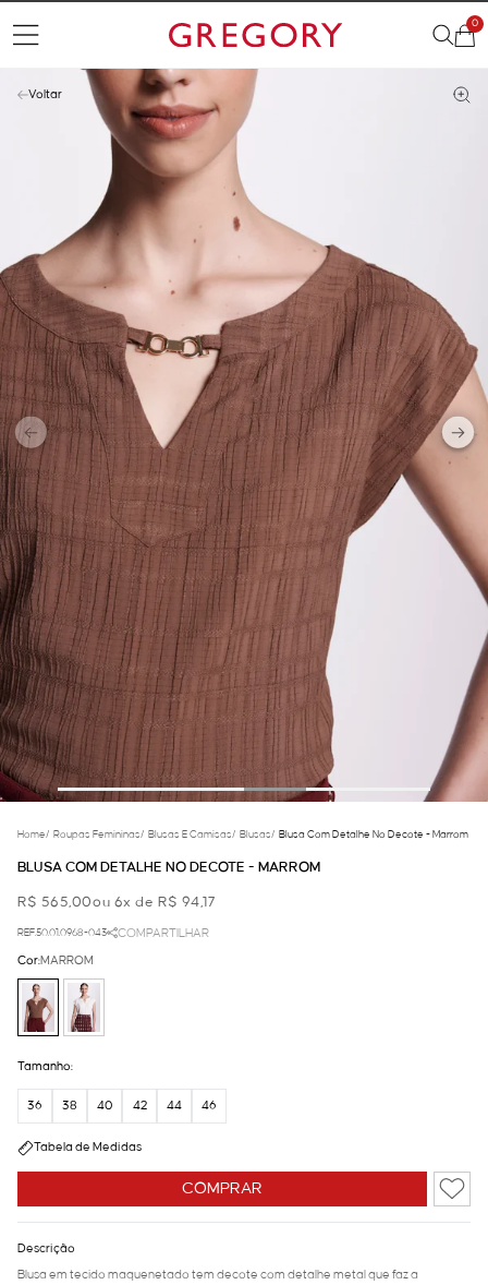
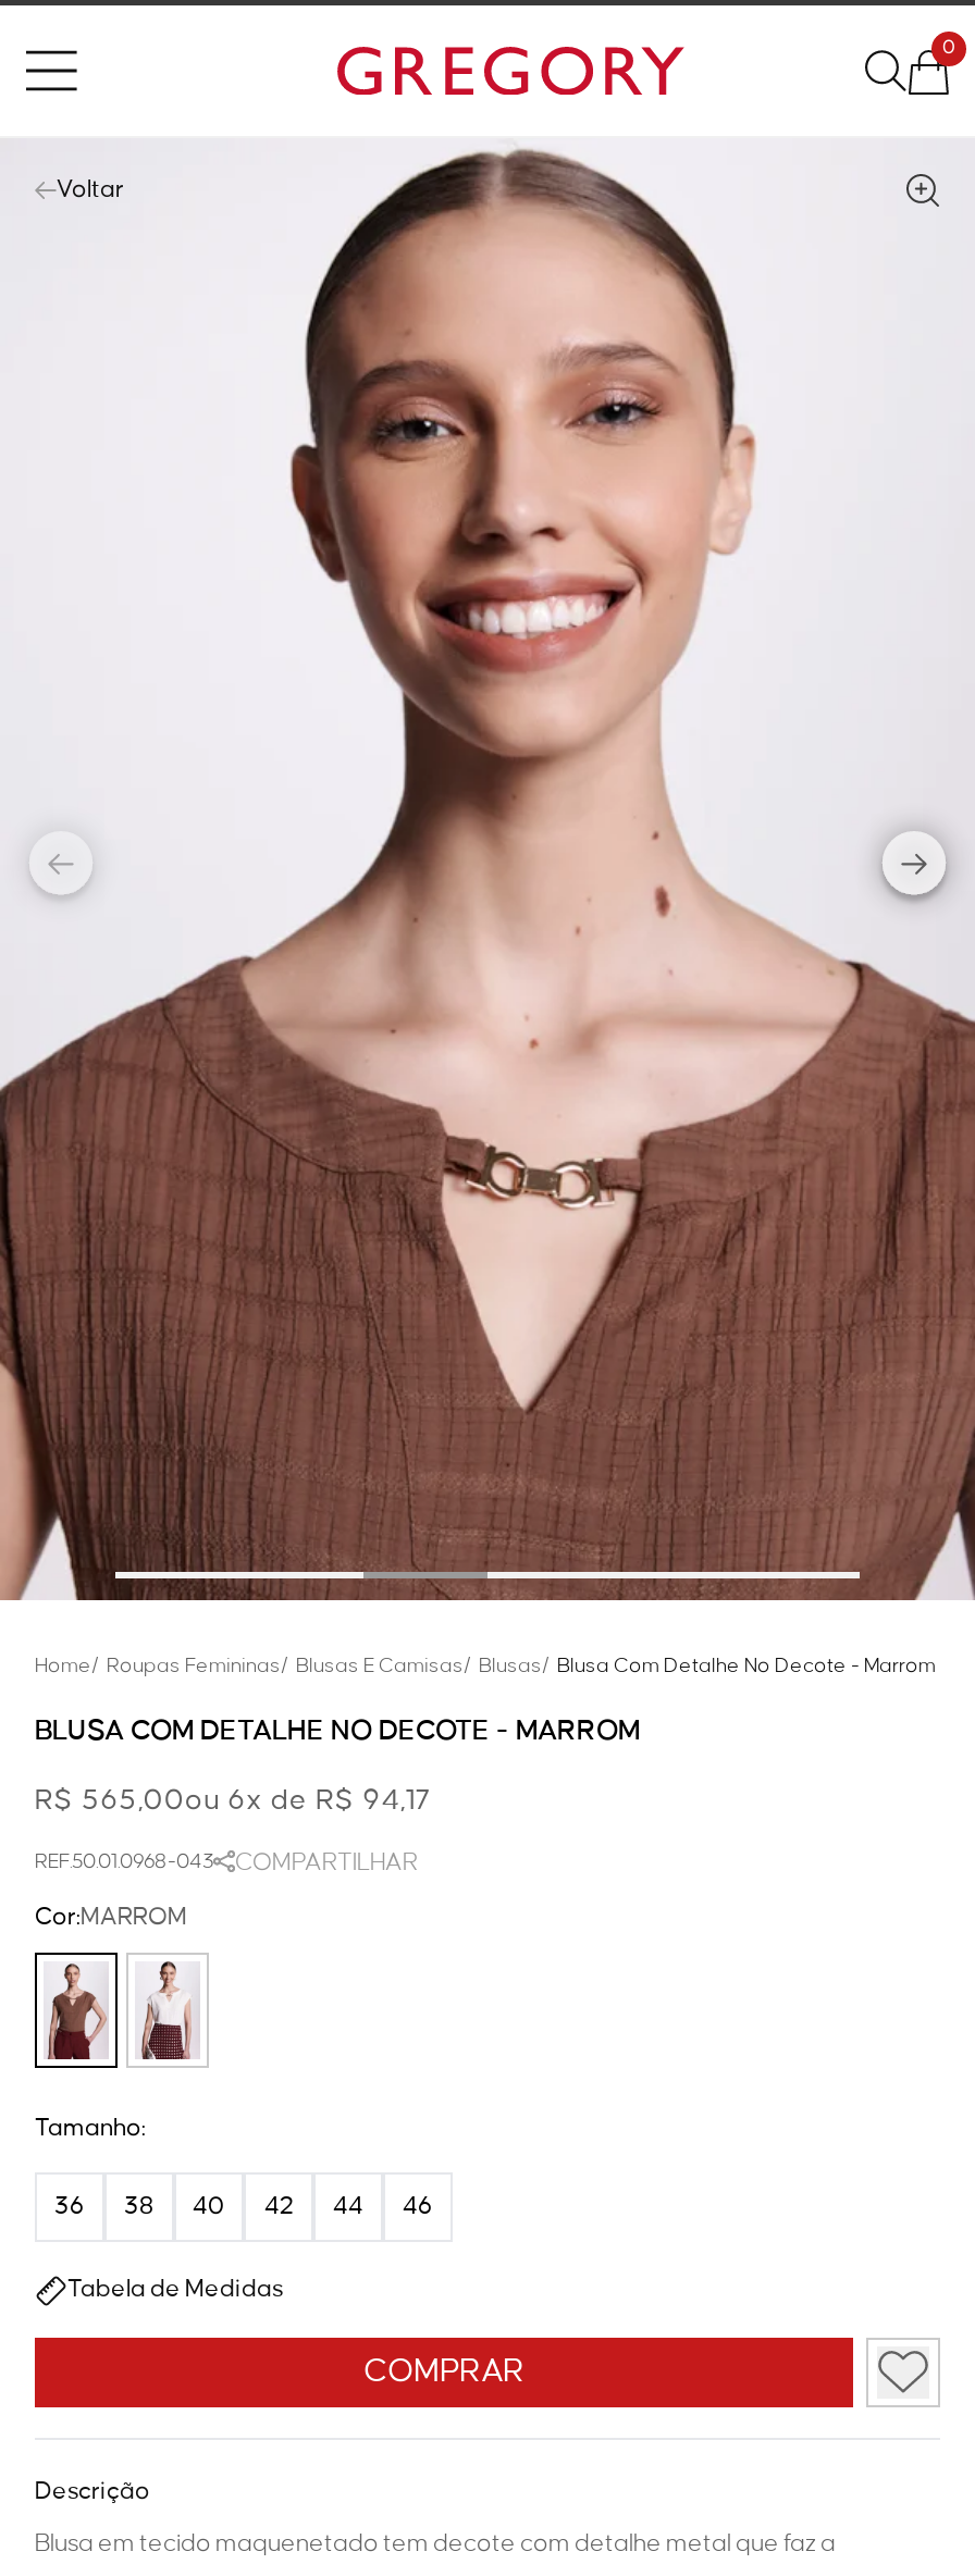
[3,68,485,803] [image] -> [7,138,968,1602] [image]

